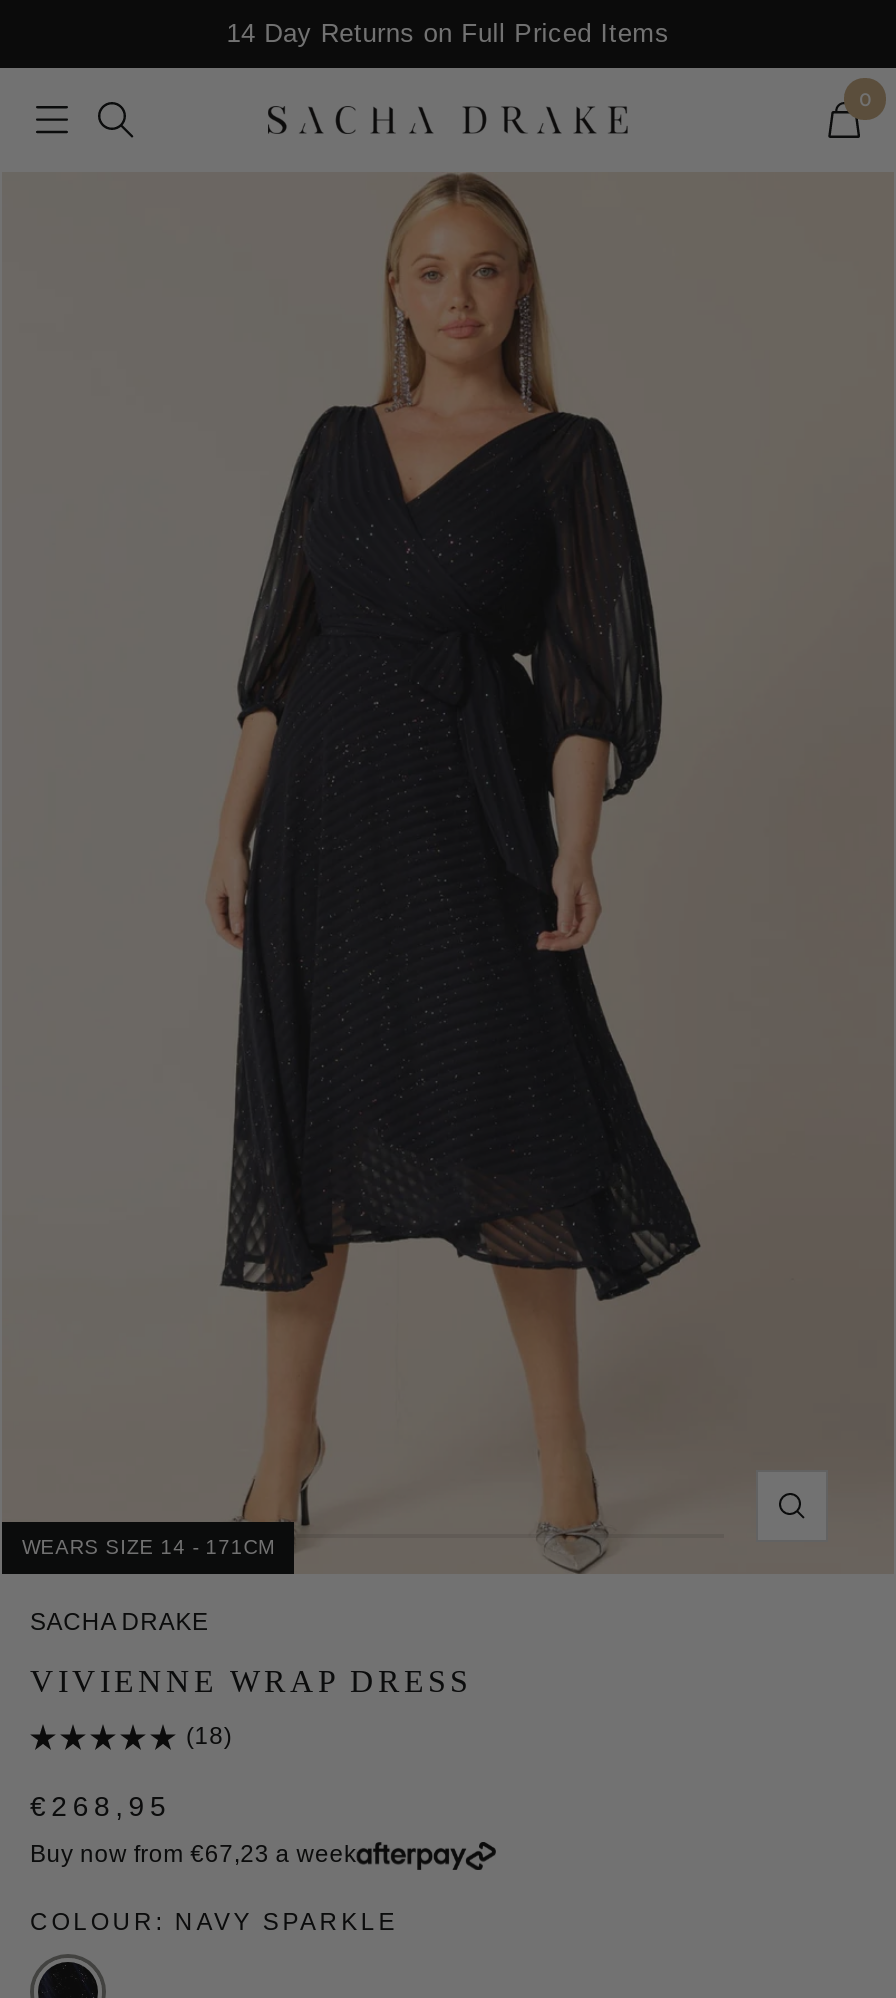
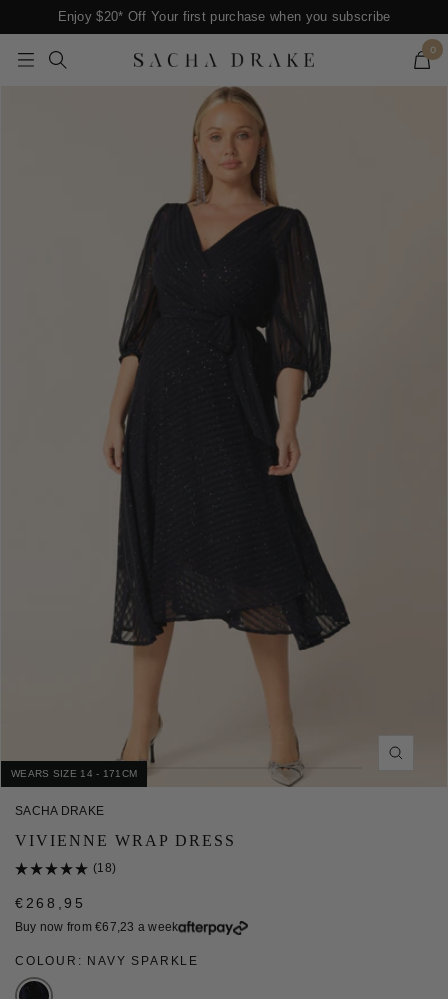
[226,18,670,48] 14 Day Returns on Full Priced Items -> [57,9,390,24] Enjoy $20* Off Your first purchase when you subscribe

